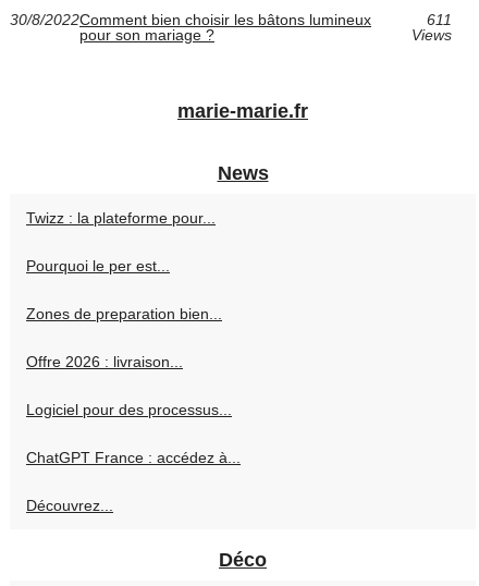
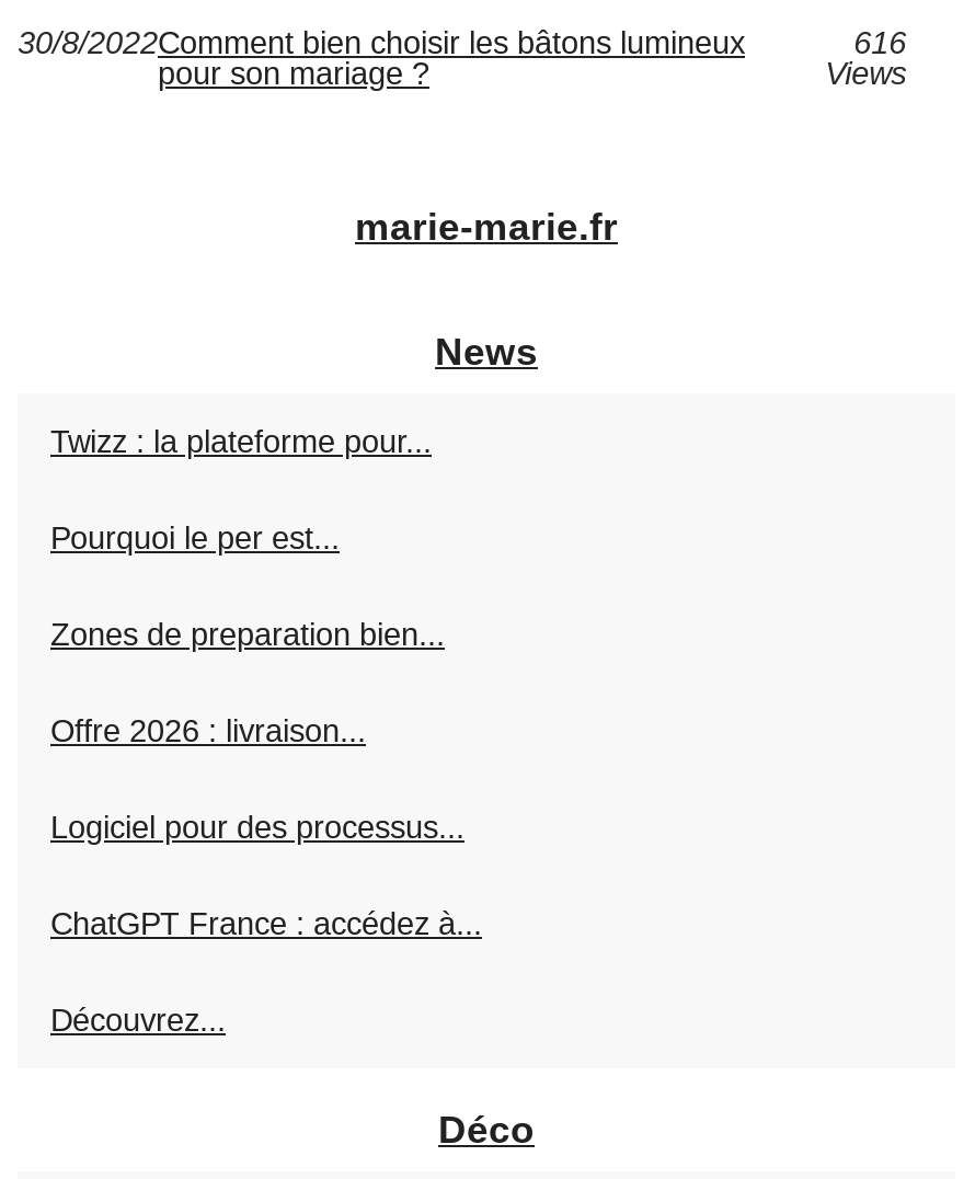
[426,11,451,29] 611 -> [854,26,906,61] 616

